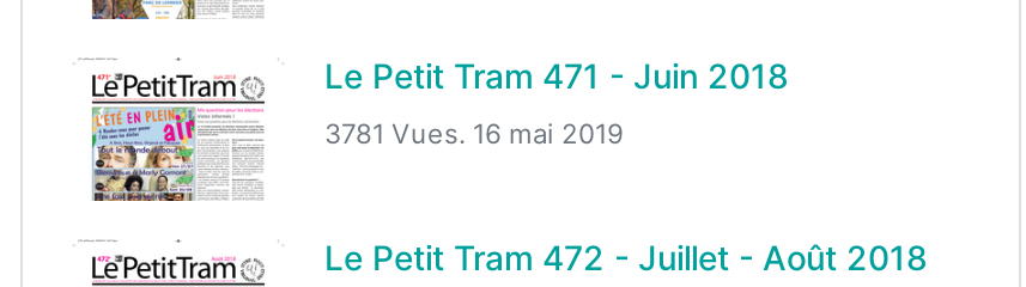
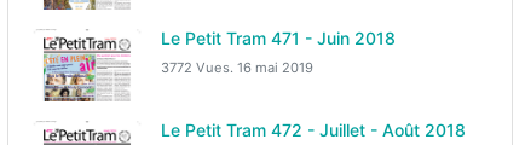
[324,116,624,149] 3781 Vues. 16 mai 2019 -> [161,59,313,76] 3772 Vues. 16 mai 2019

